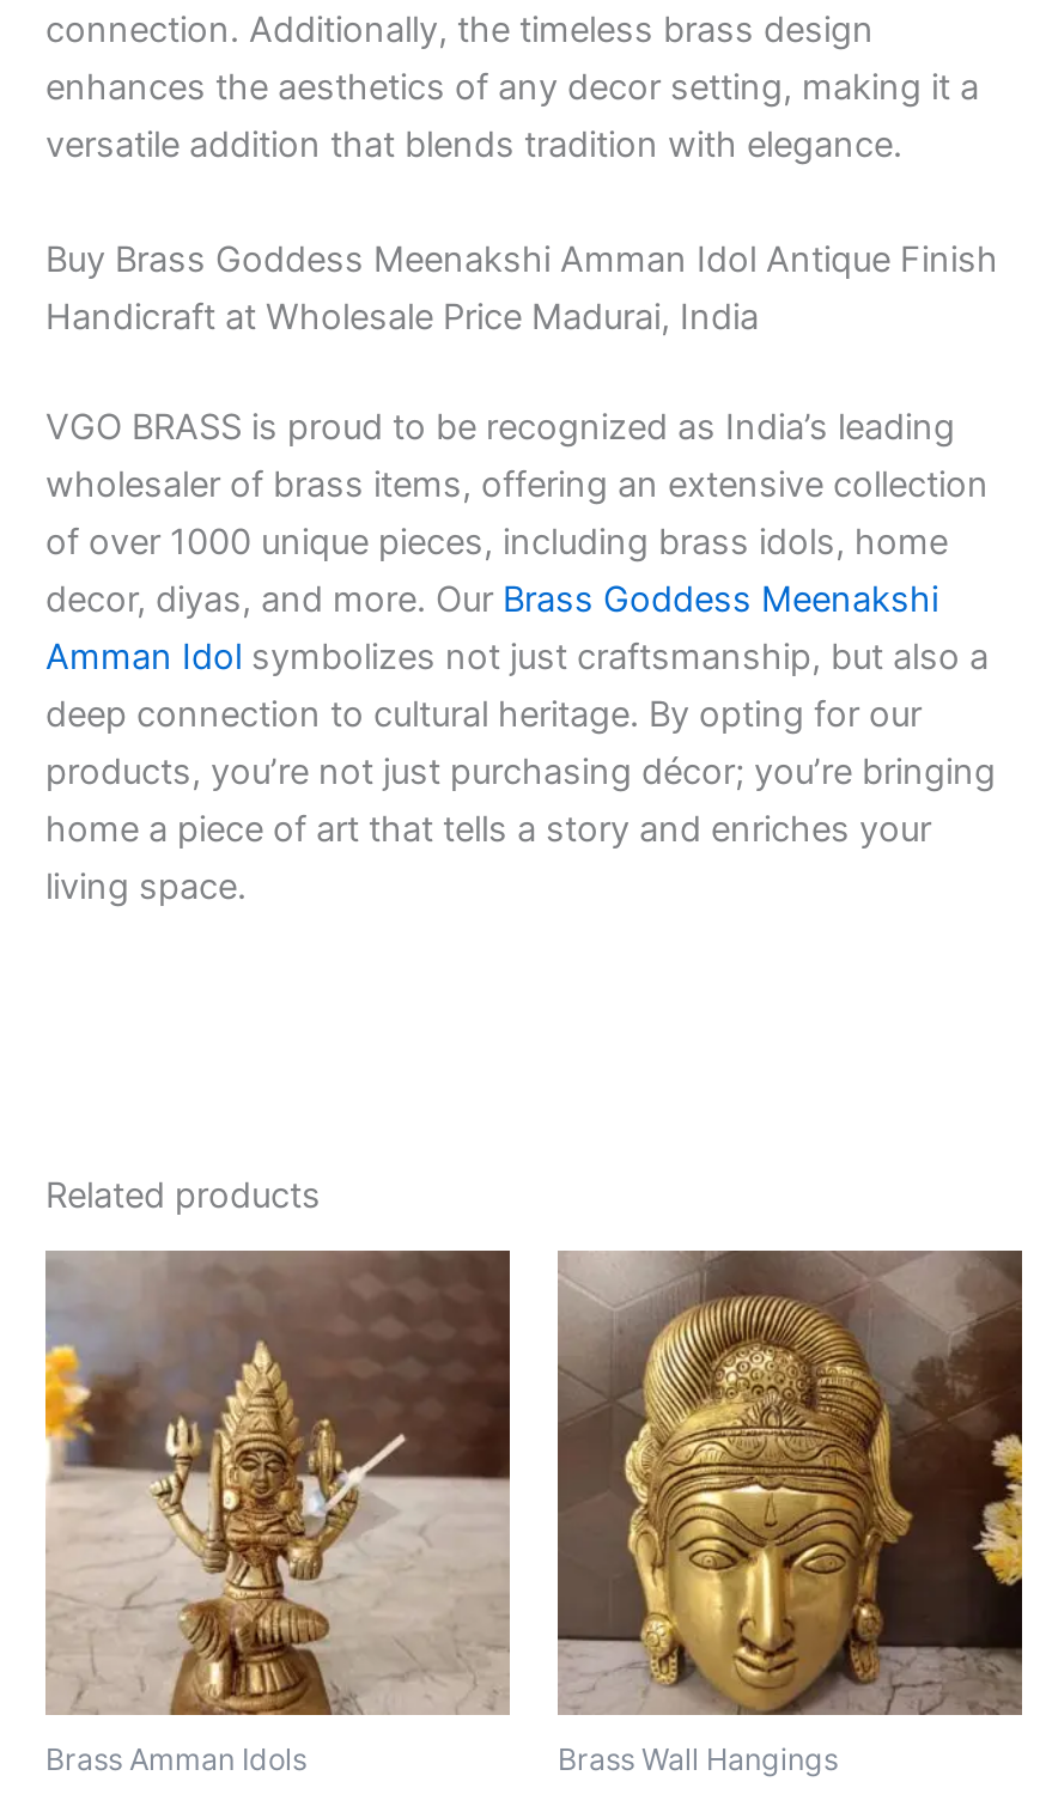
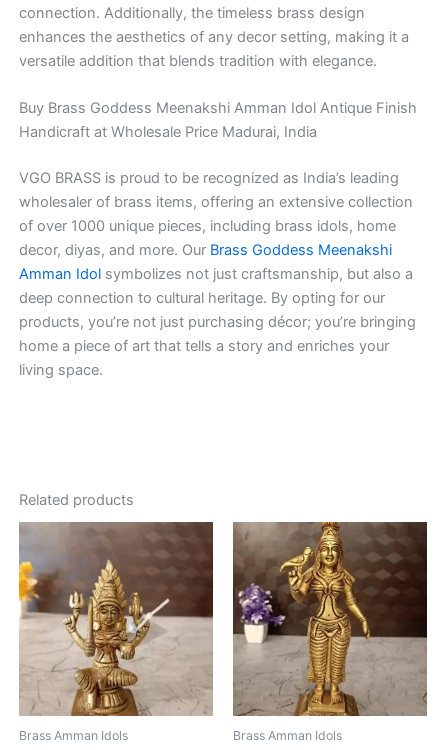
[558,1249,1024,1778] [image] | Brass Wall Hangings -> [233,521,428,743] [image] | Brass Amman Idols

